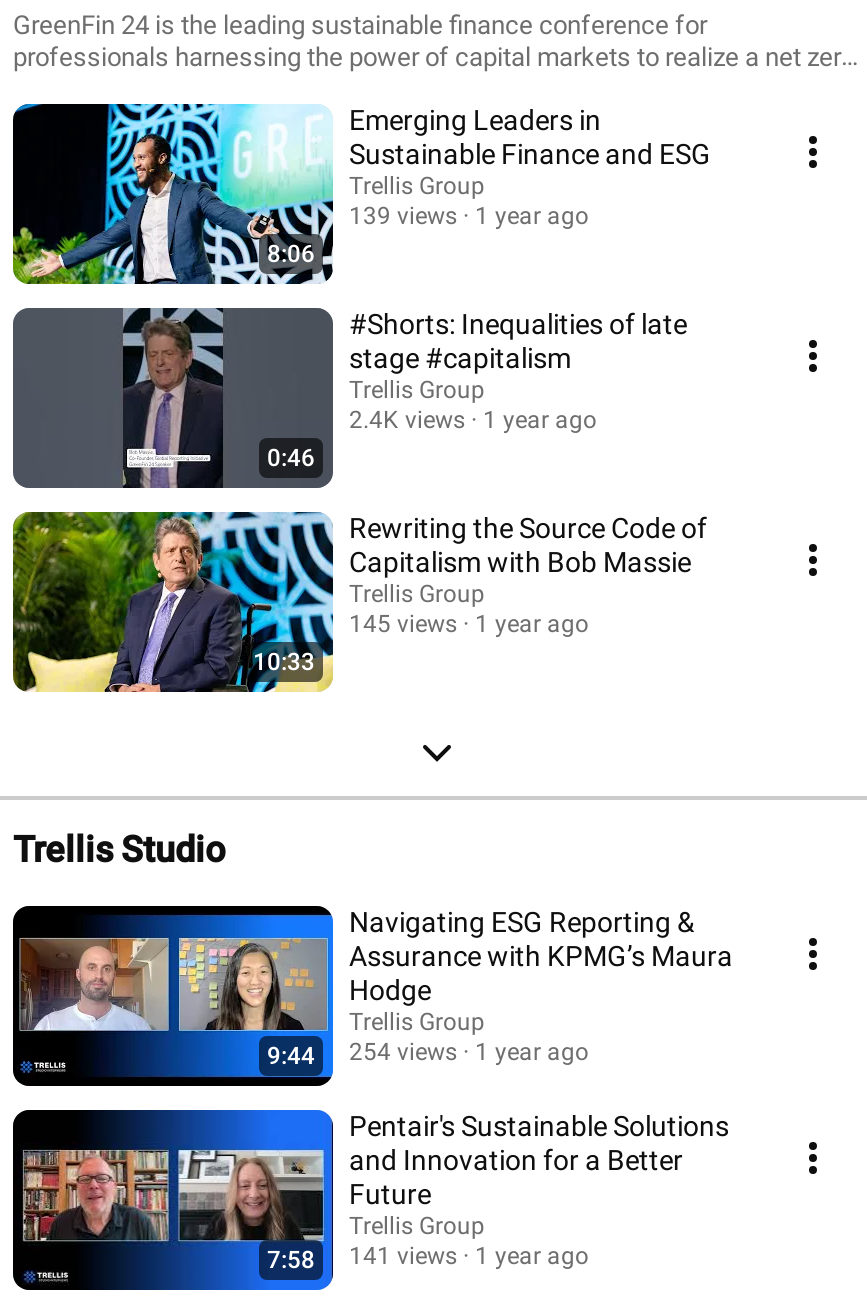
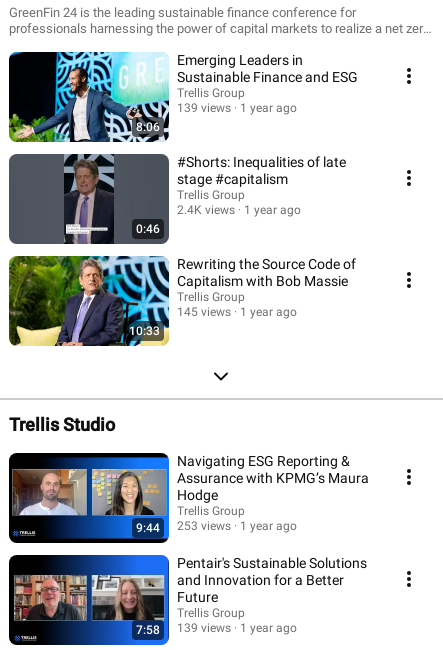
[267,1037,589,1069] 9:44 254 views 1 year ago -> [136,518,297,534] 9:44 253 views 1 year ago
[267,1241,589,1273] 7:58 141 views 1 year ago -> [136,620,297,636] 7:58 139 views 1 year ago

